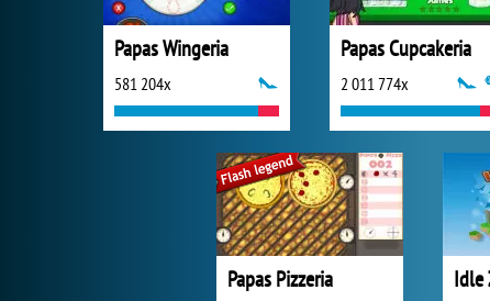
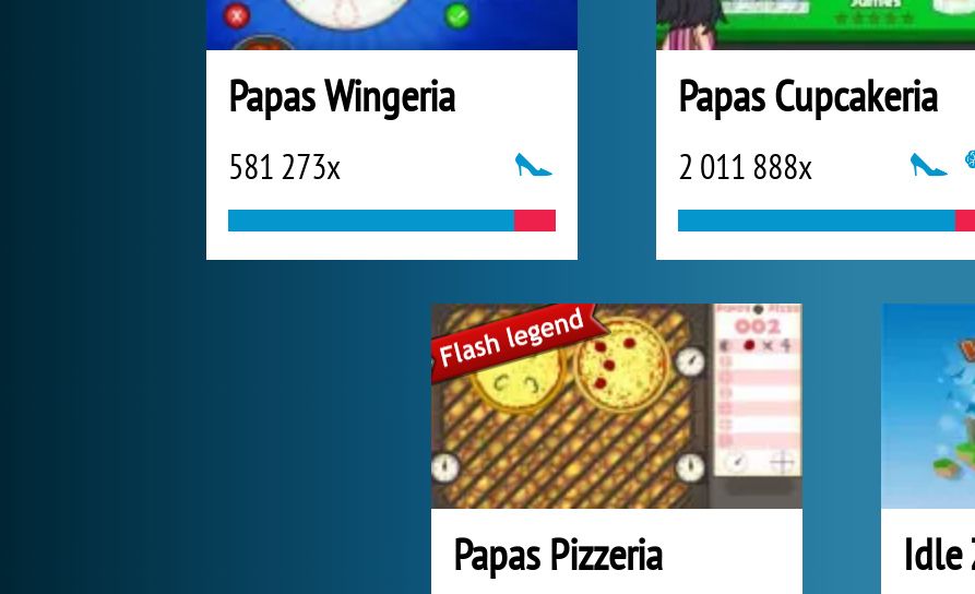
[114,73,171,94] 581 204x -> [228,144,342,188] 581 273x
[341,73,409,94] 2 011 774x -> [678,144,813,188] 2 011 888x

